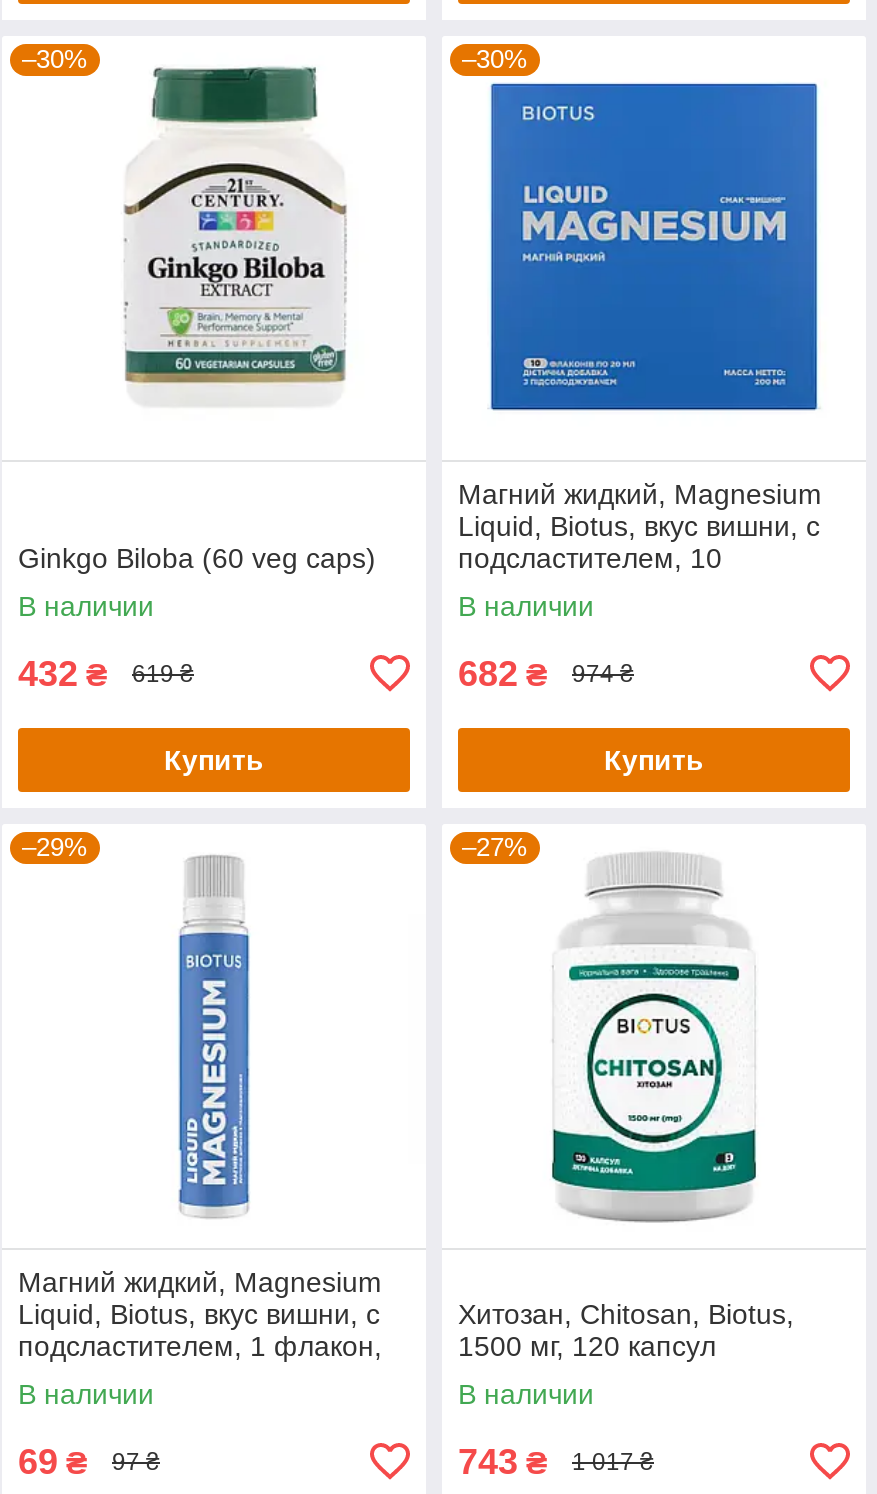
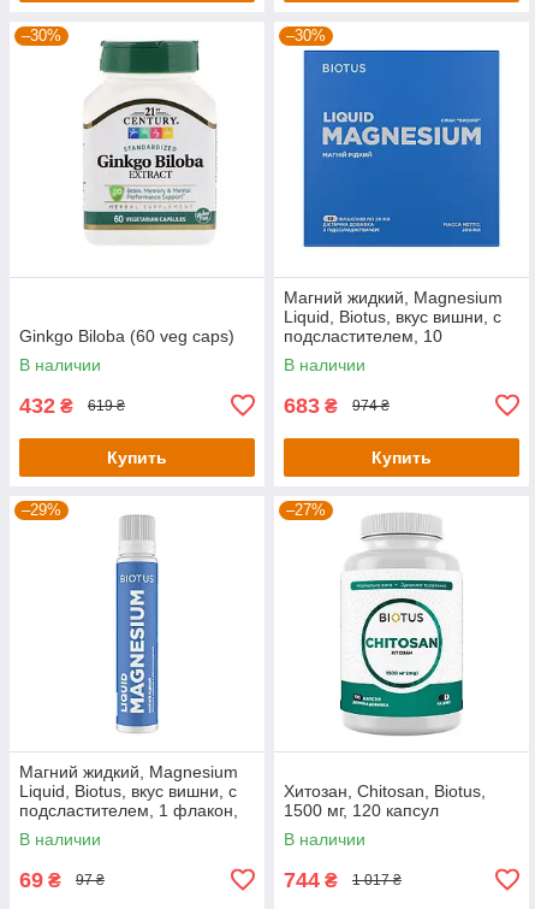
[458,654,634,694] 682 ₴ 974 ₴ -> [284,393,390,418] 683 ₴ 974 ₴
[458,1442,548,1482] 743 ₴ -> [284,868,338,892] 744 ₴

